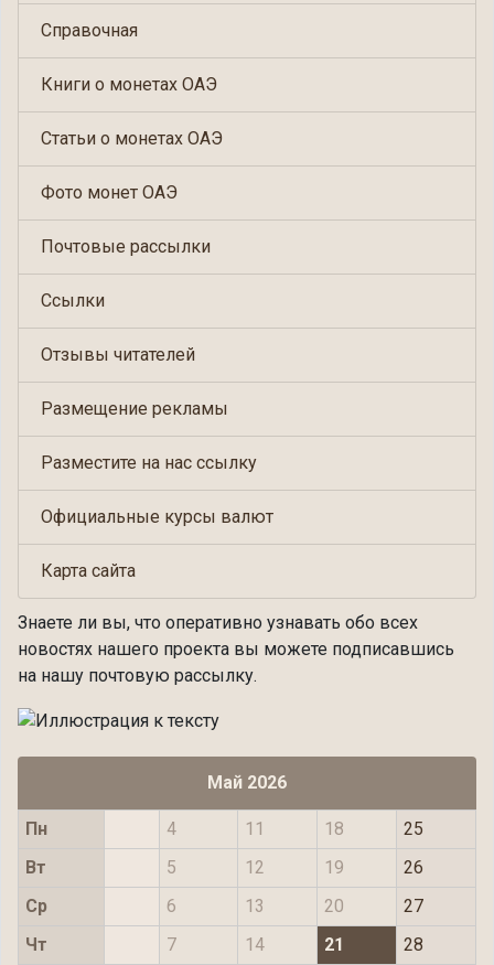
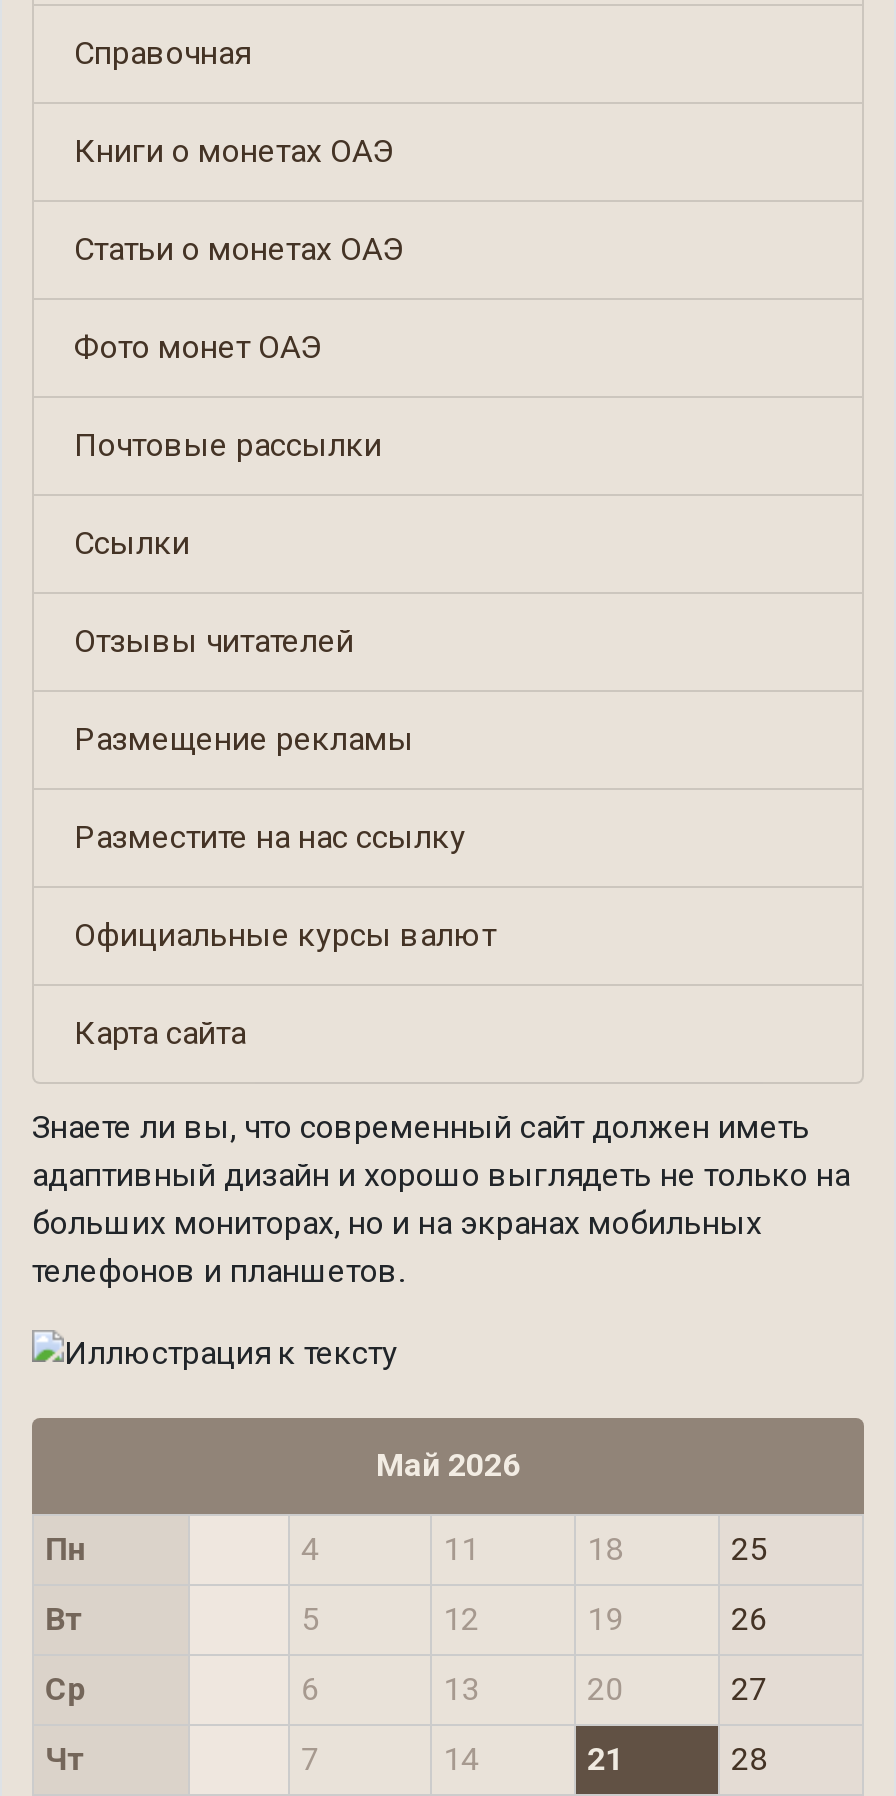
[18,612,454,686] Знаете ли вы, что оперативно узнавать обо всех | новостях нашего проекта вы можете подписавшись | на нашу почтовую рассылку. -> [32,1108,850,1290] Знаете ли вы, что современный сайт должен иметь | адаптивный дизайн и хорошо выглядеть не только на | больших мониторах, но и на экранах мобильных | телефонов и планшетов.

